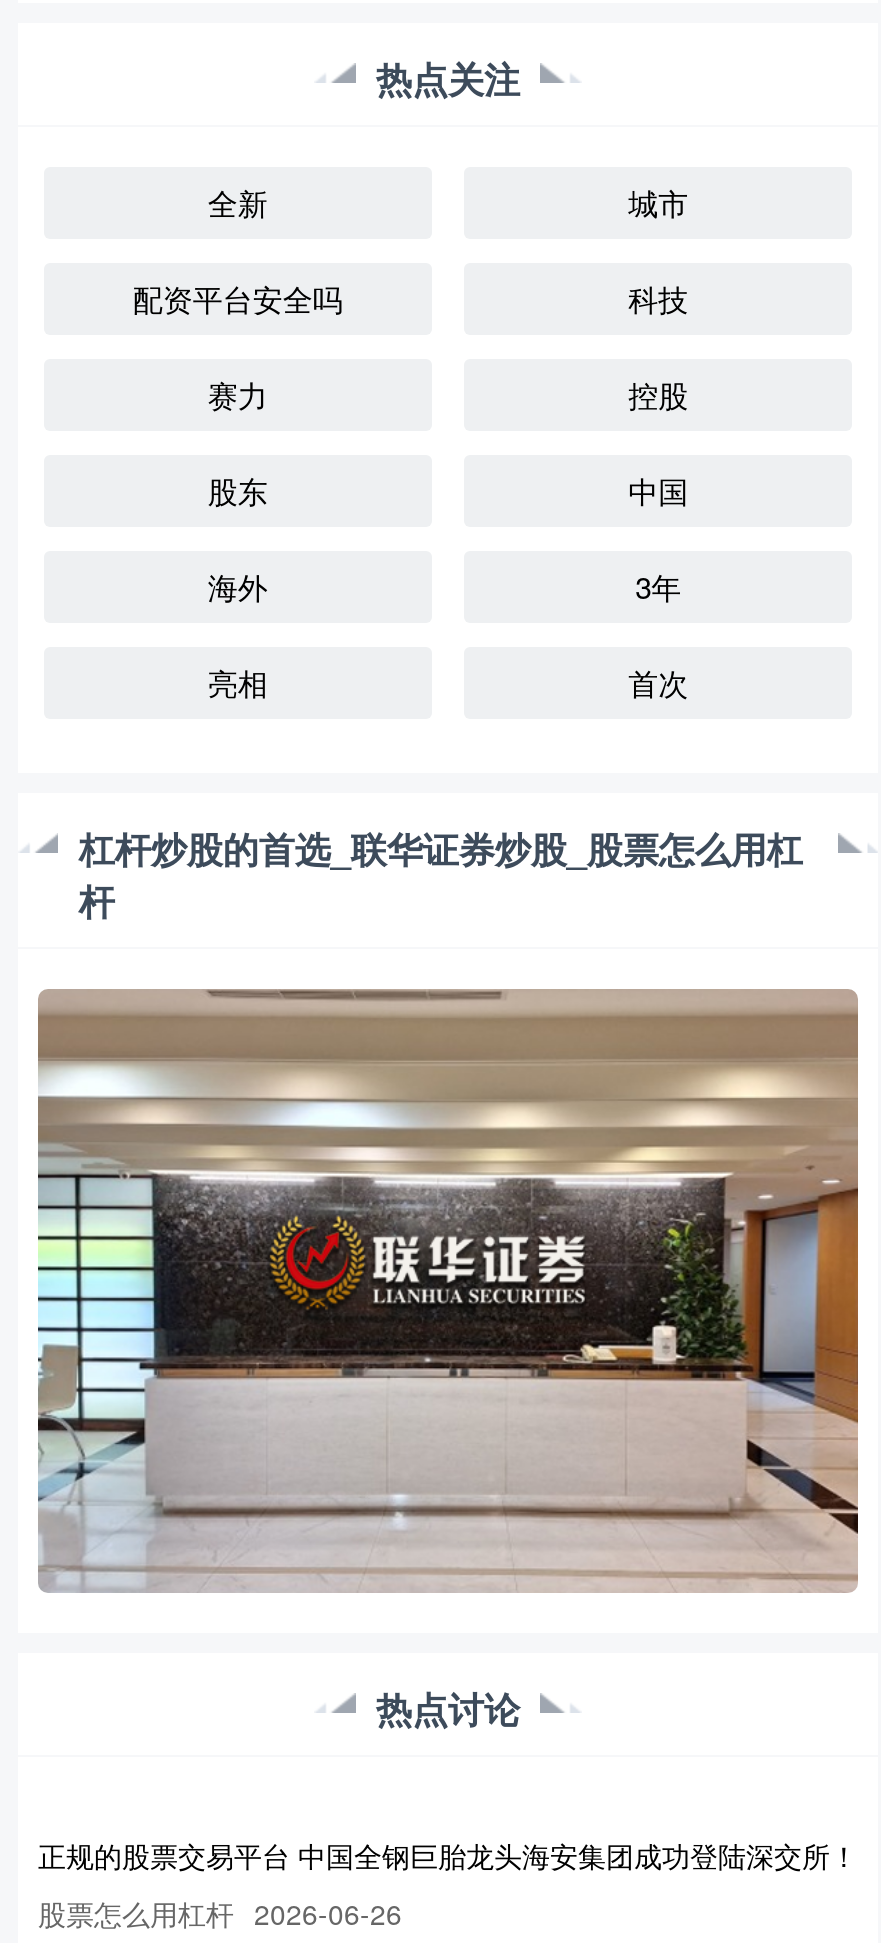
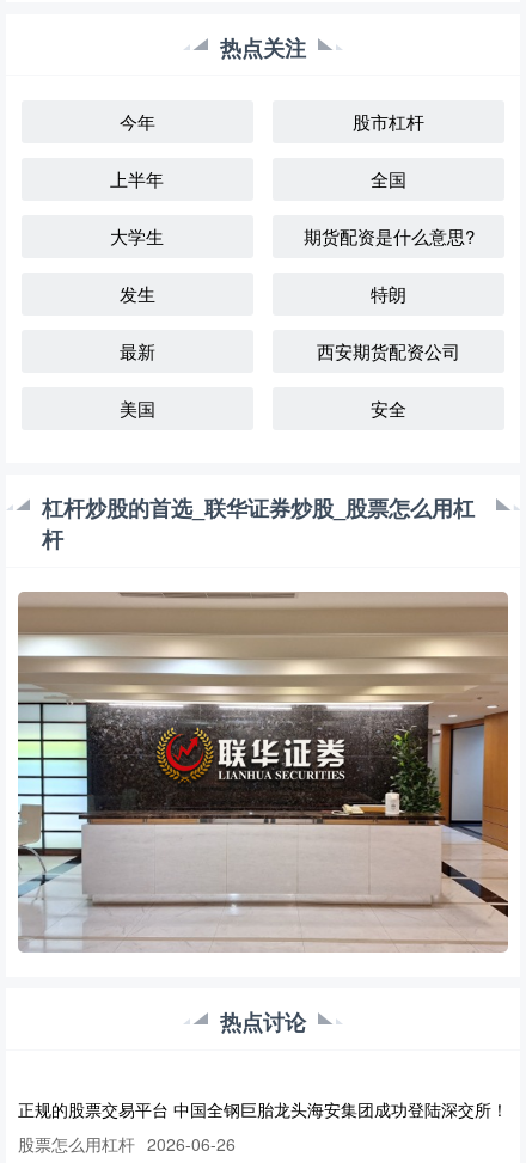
[208,180,688,222] 全新 | 城市 -> [119,108,425,134] 今年 | 股市杠杆
[133,276,688,318] 配资平台安全吗 | 科技 -> [110,166,407,191] 上半年 | 全国
[208,372,688,414] 赛力 | 控股 -> [110,223,474,248] 大学生 | 期货配资是什么意思?
[208,468,688,510] 股东 | 中国 -> [119,281,407,306] 发生 | 特朗
[208,564,681,606] 海外 | 3年 -> [119,338,460,363] 最新 | 西安期货配资公司
[208,660,688,702] 亮相 | 首次 -> [119,395,407,420] 美国 | 安全

